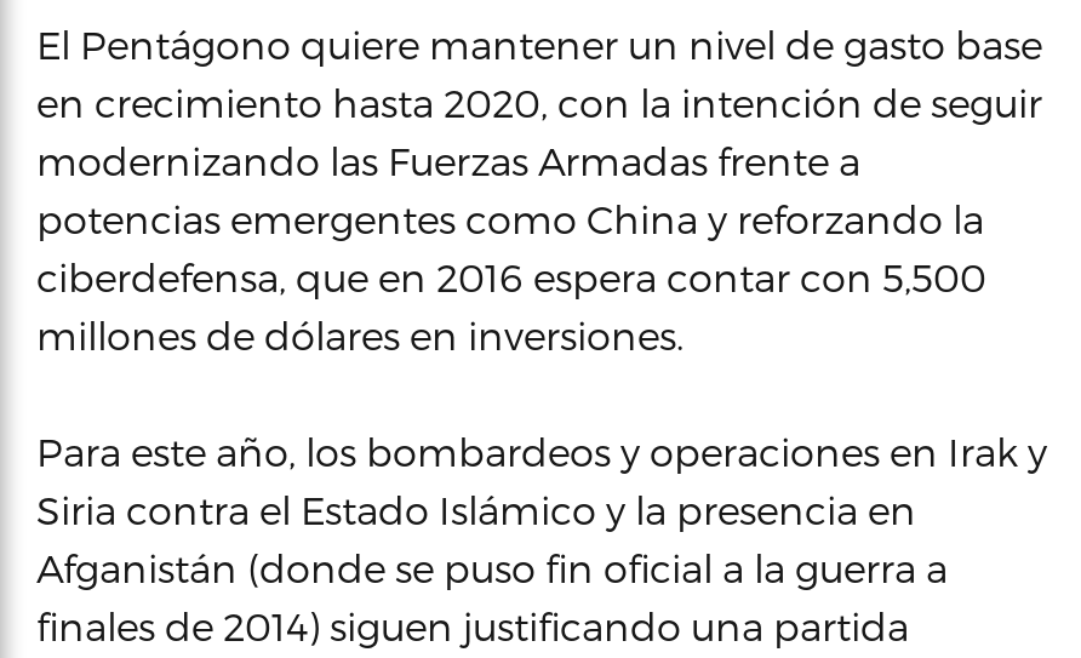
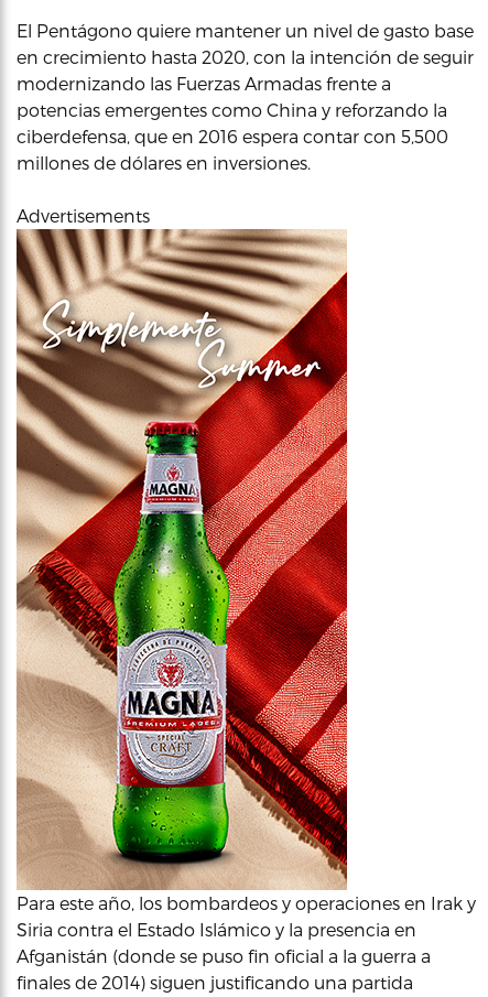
none -> [15,228,348,890] [image]
none -> [17,205,150,226] Advertisements

